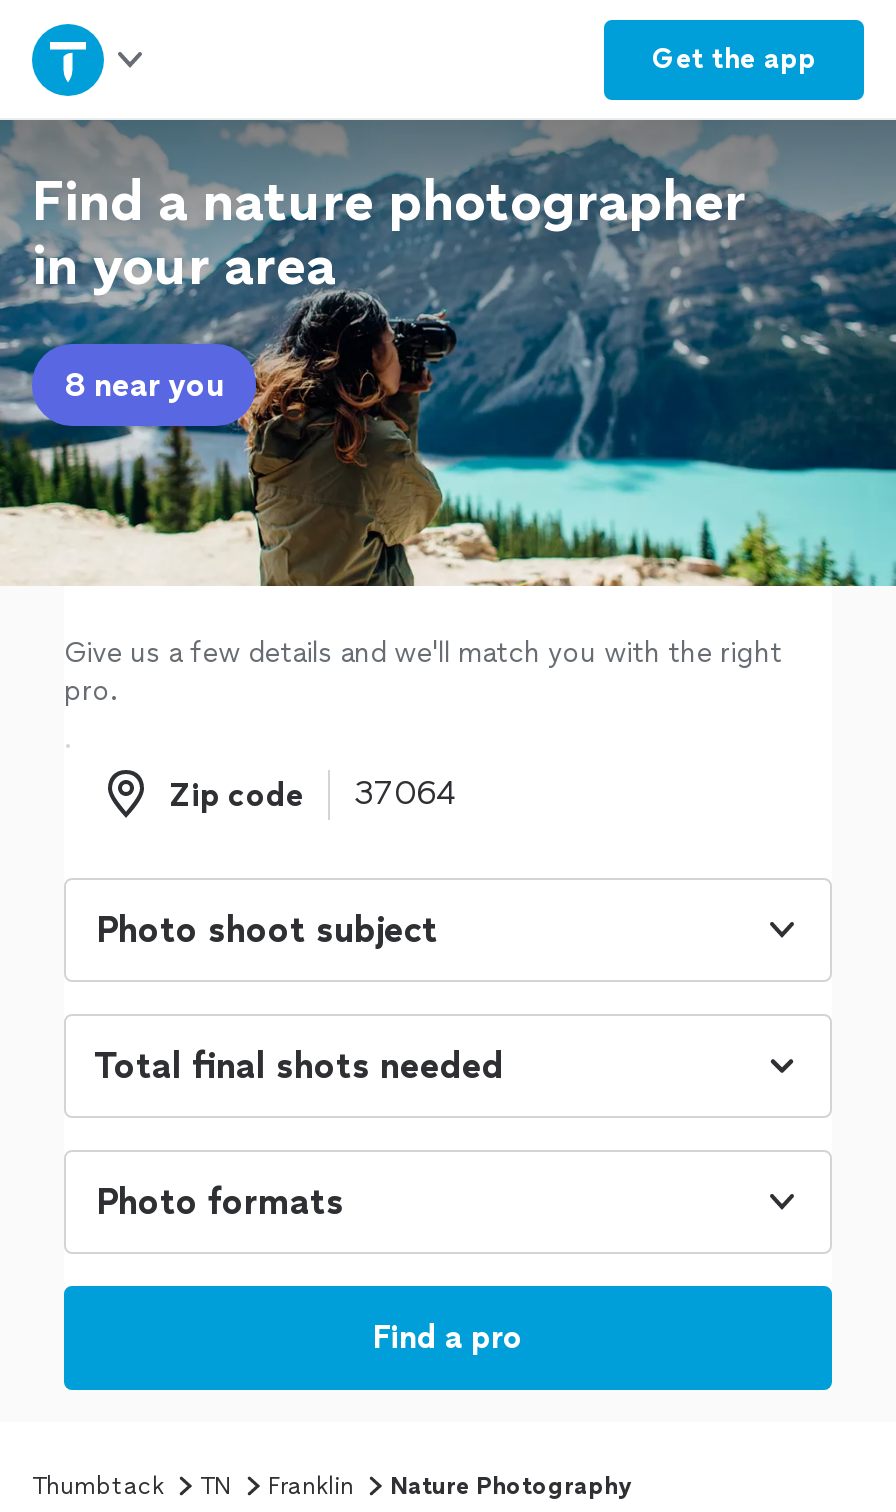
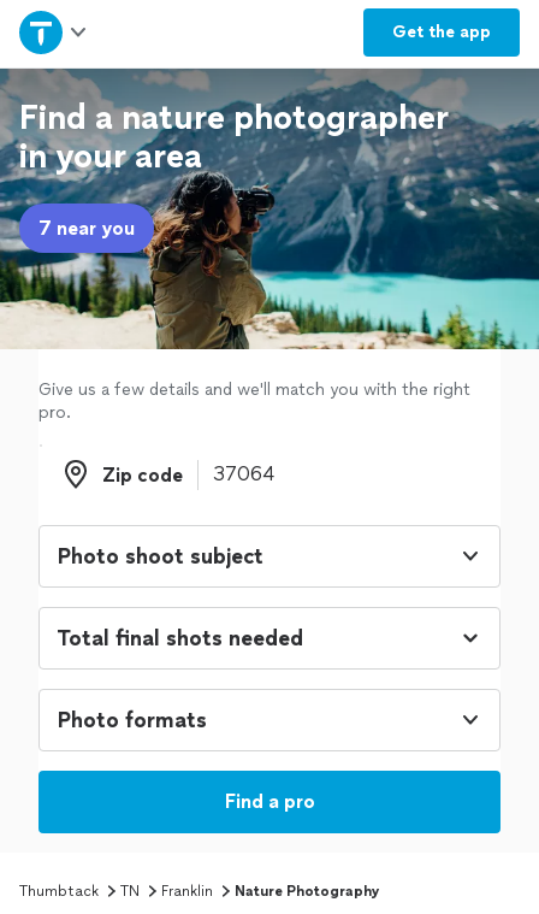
[64,366,224,404] 8 near you -> [38,217,135,240] 7 near you

